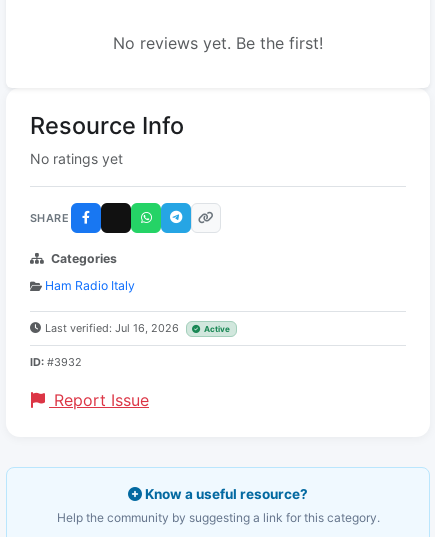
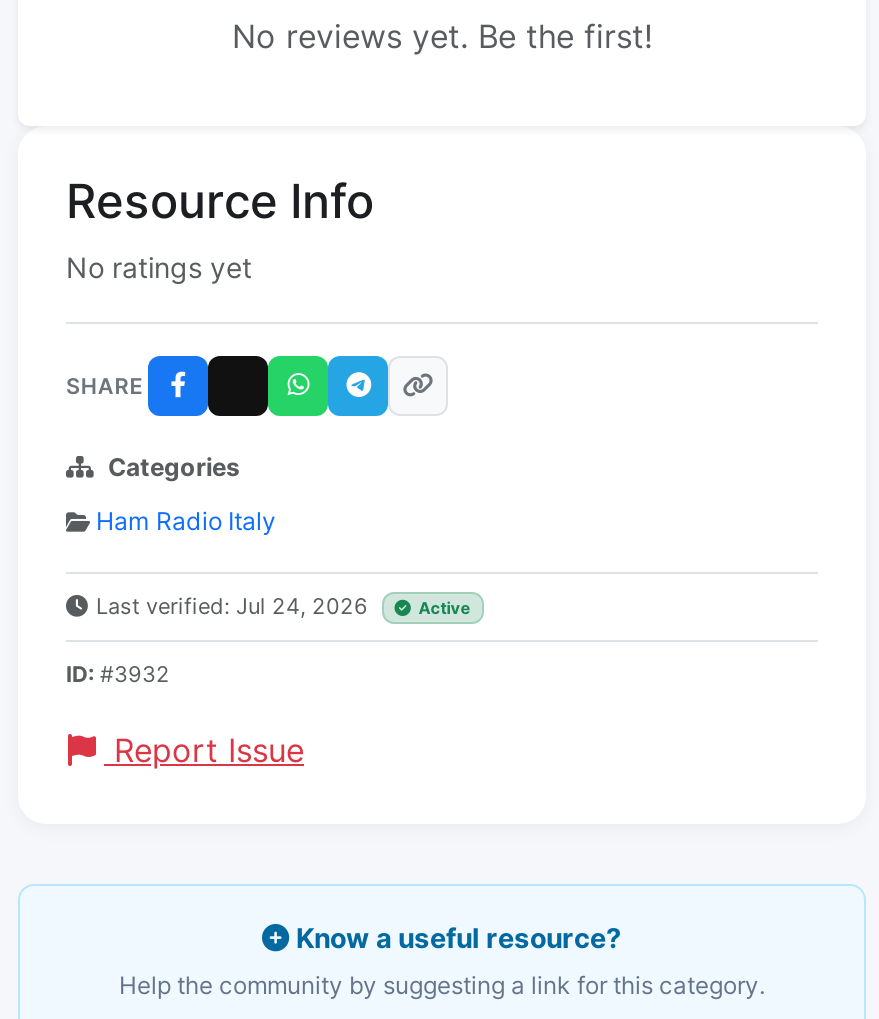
[45,321,182,335] Last verified: Jul 16, 2026 -> [96,592,374,620] Last verified: Jul 24, 2026

